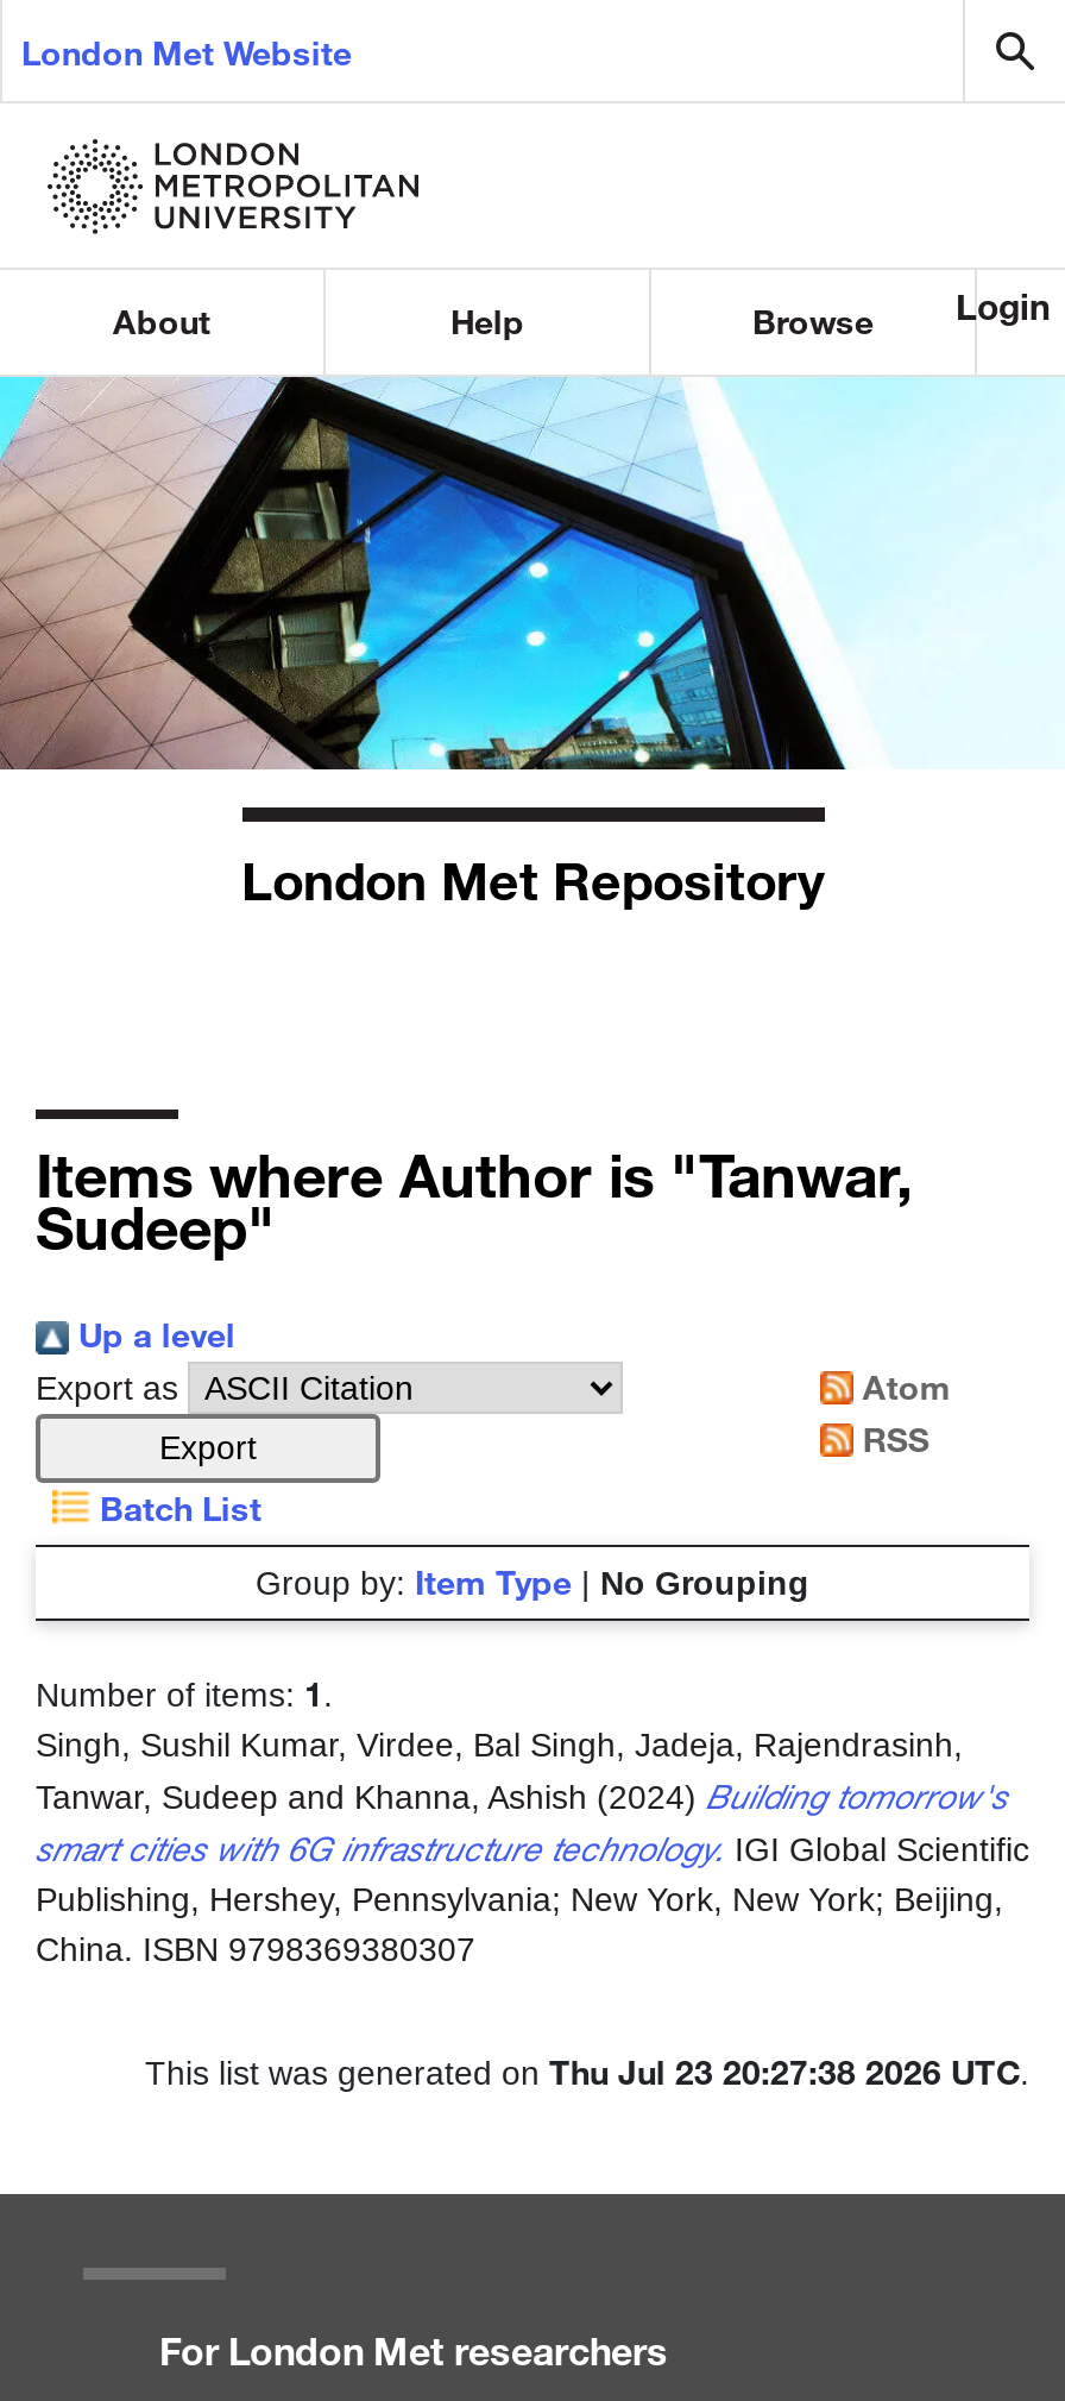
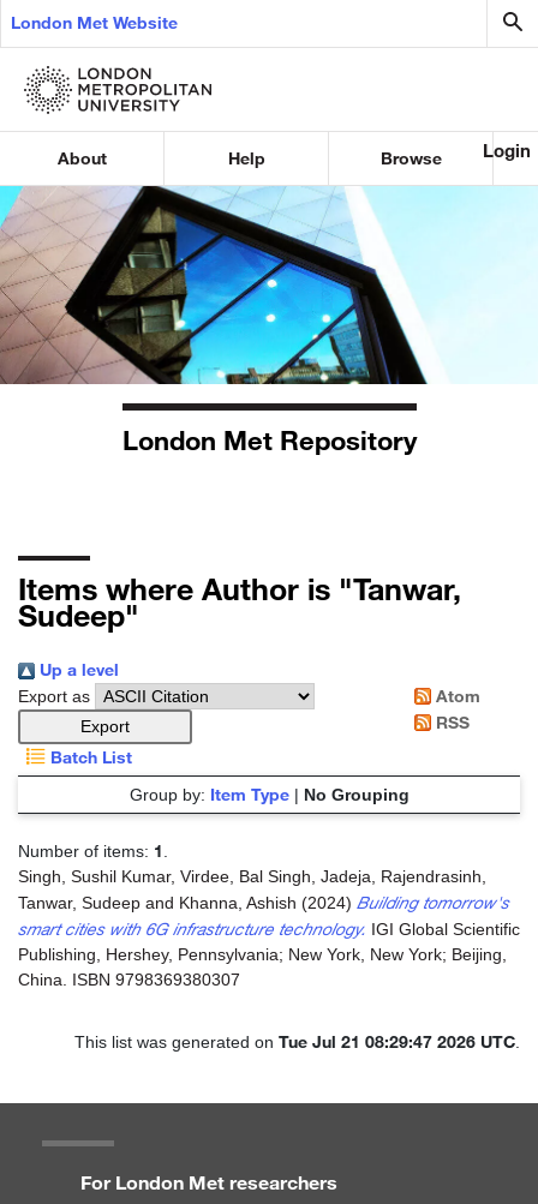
[145,2051,1029,2092] This list was generated on Thu Jul 23 20:27:38 2026 UTC. -> [74,1031,520,1052] This list was generated on Tue Jul 21 08:29:47 2026 UTC.

